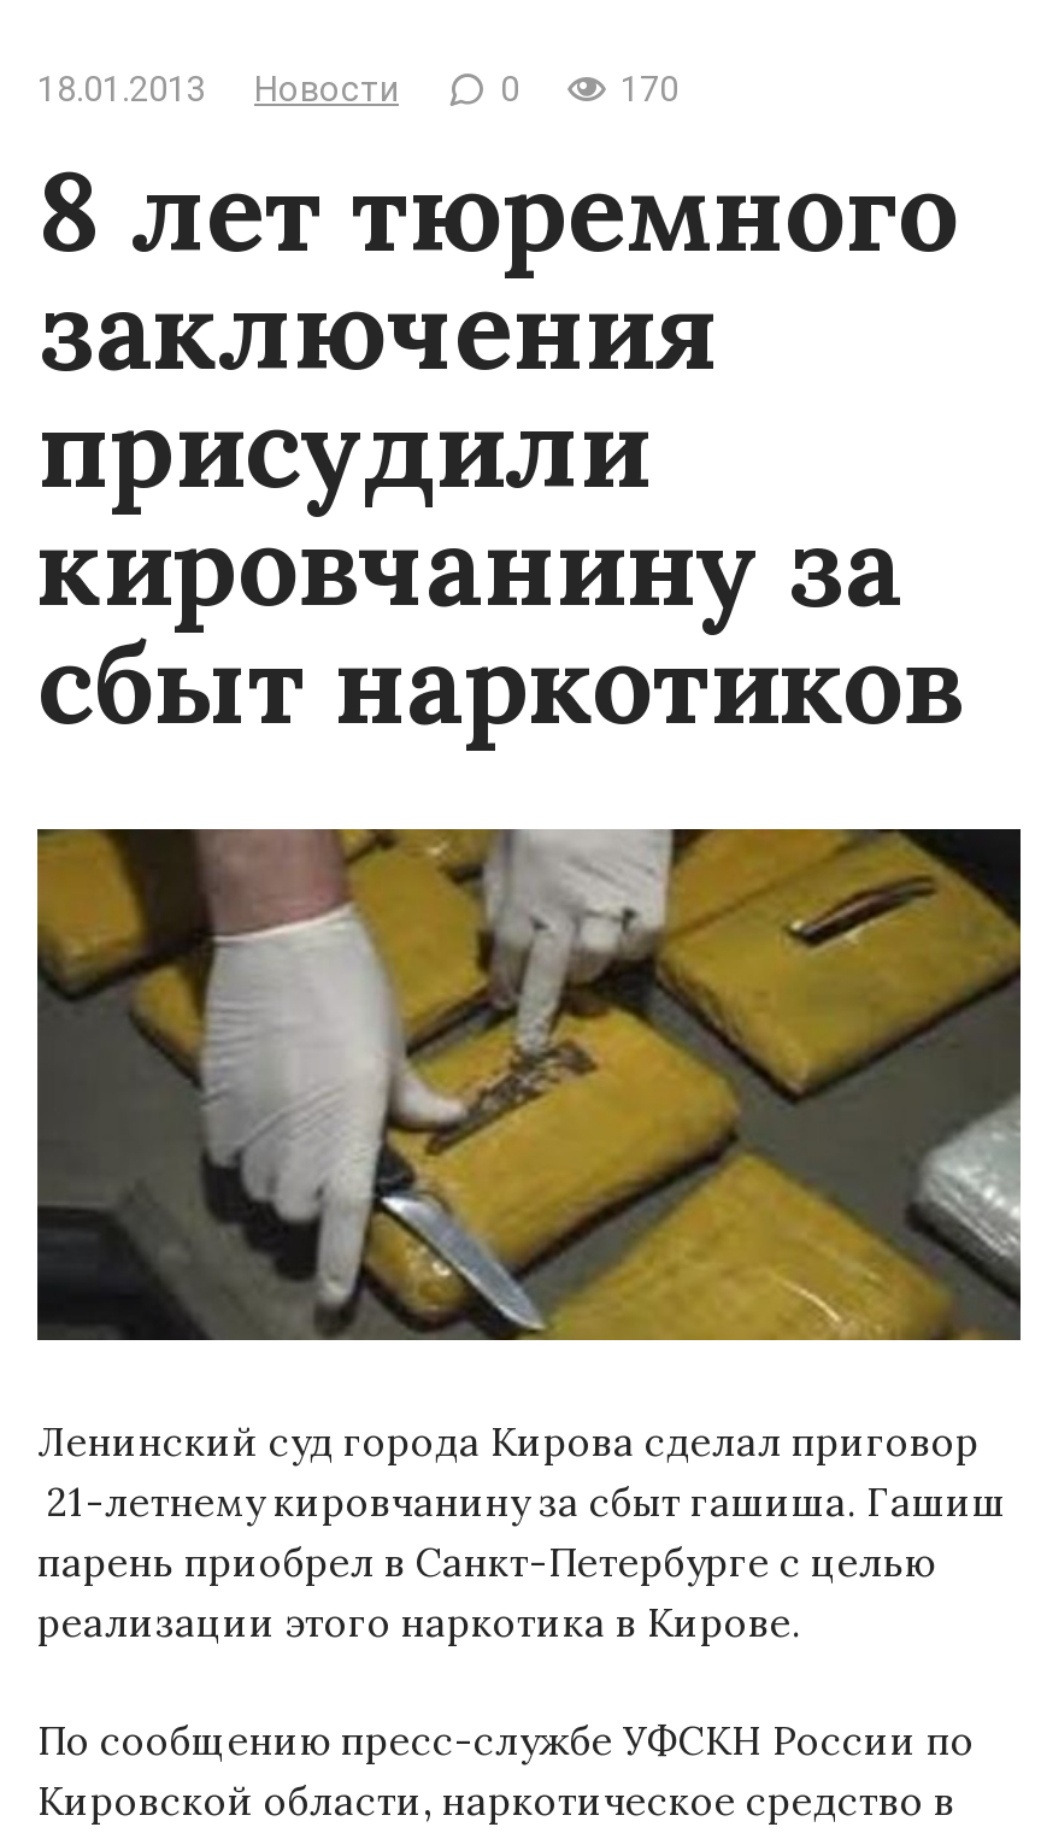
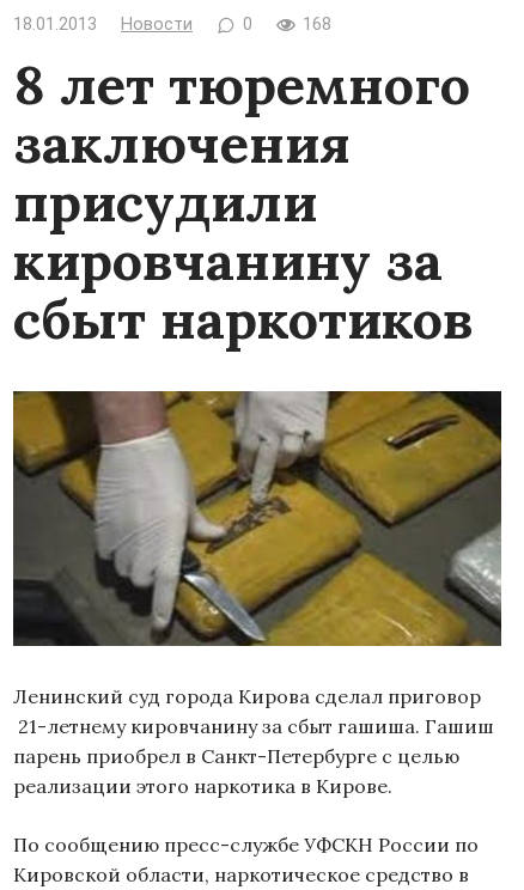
[621,69,678,110] 170 -> [303,15,331,35] 168

